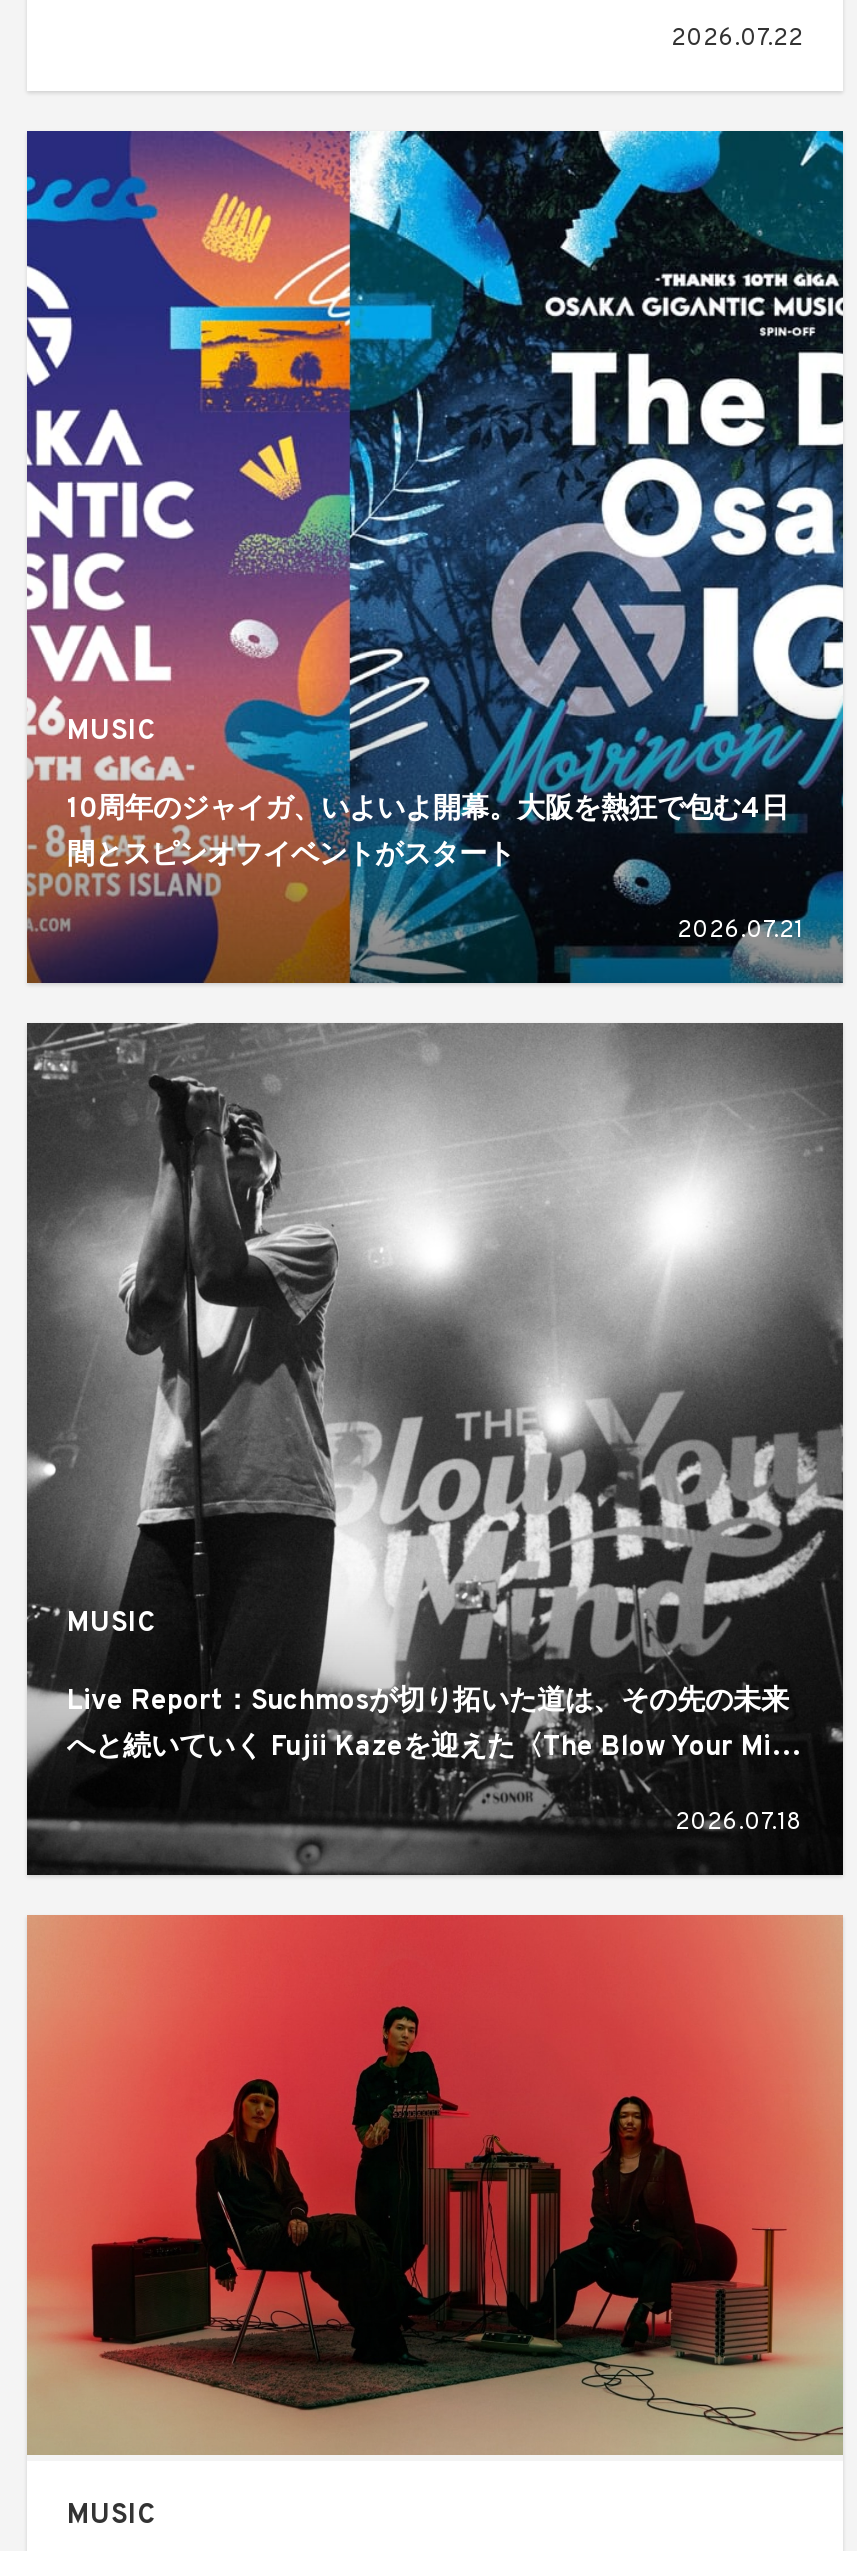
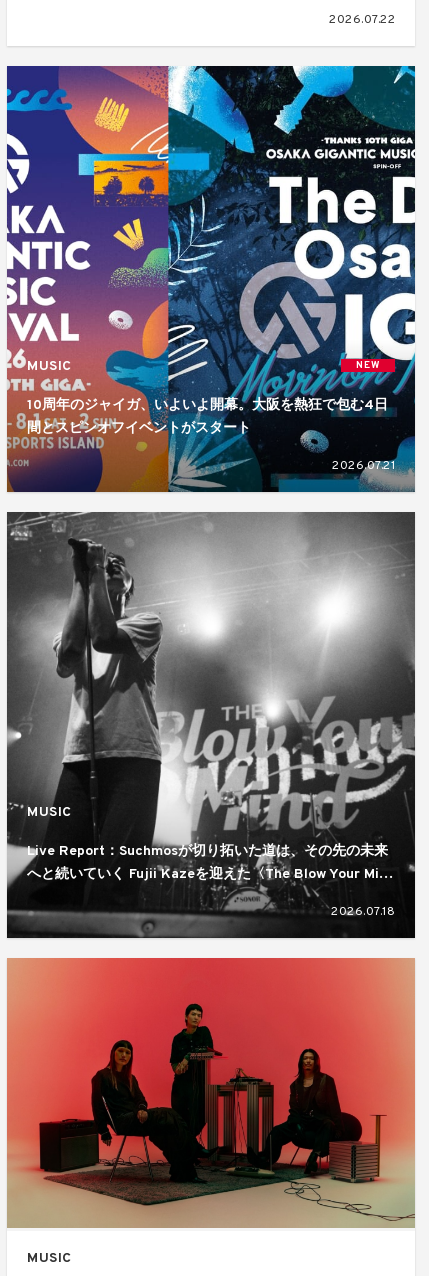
none -> [356,359,380,372] NEW

